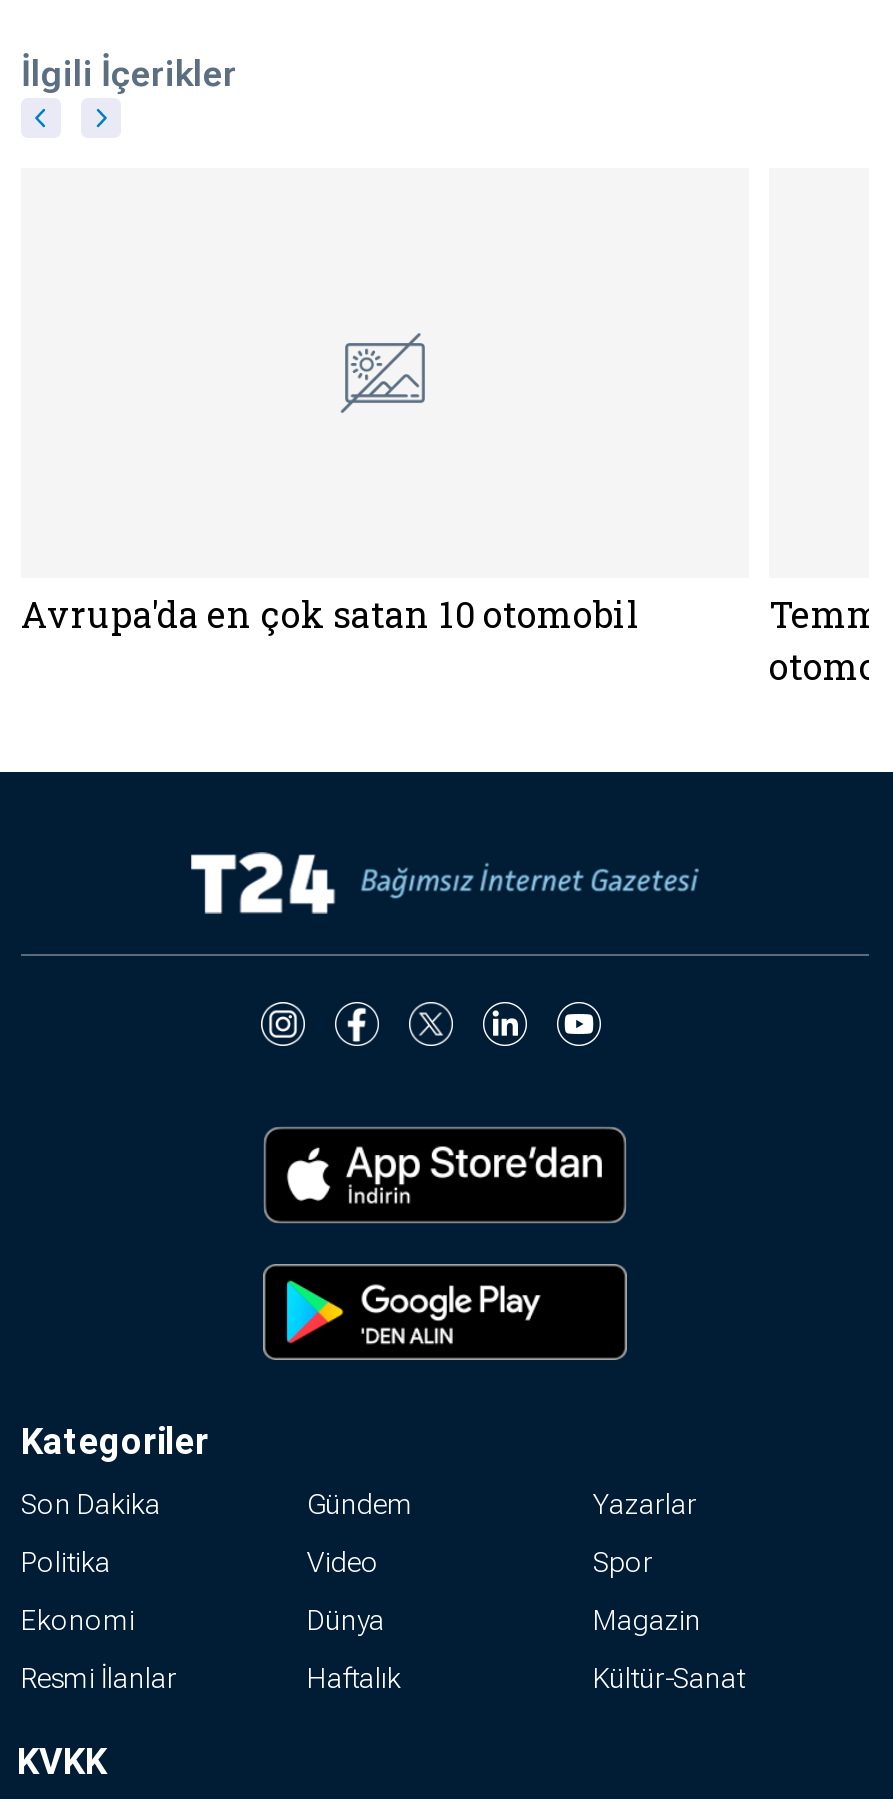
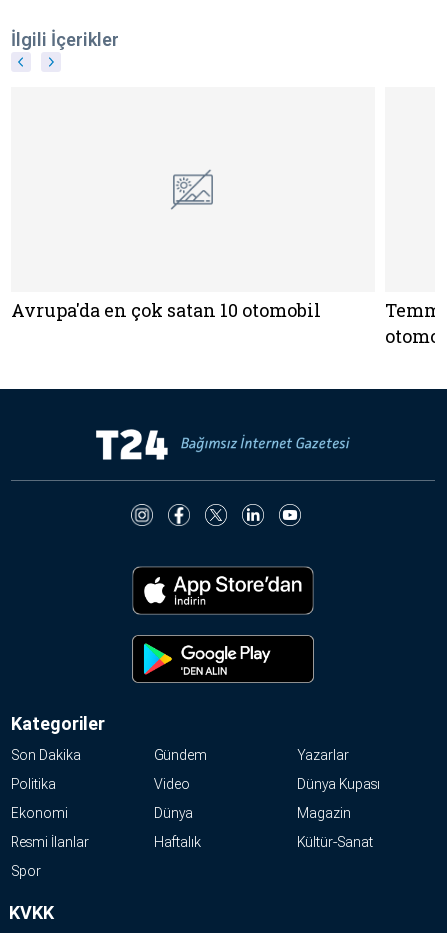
moved [593,1546,653,1578] -> [11,863,41,879]: Spor
none -> [297,776,380,792] Dünya Kupası

